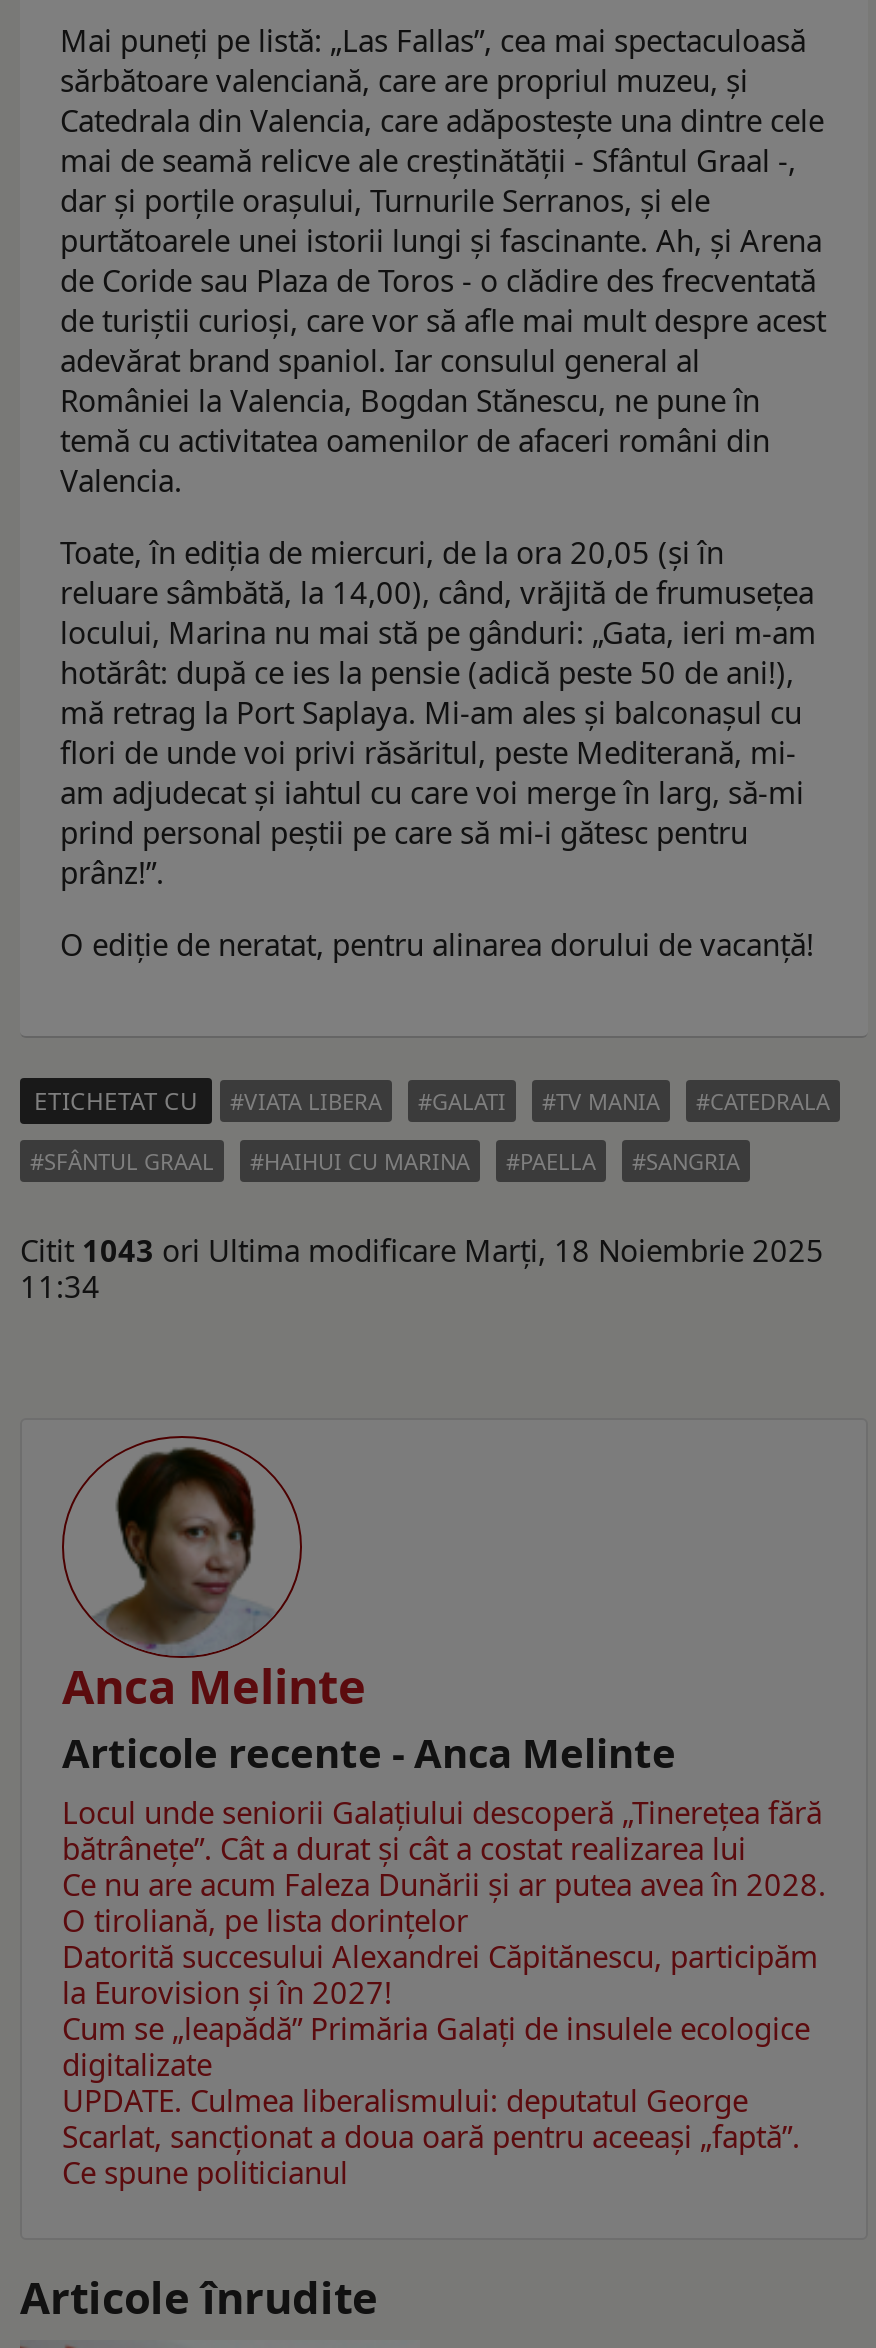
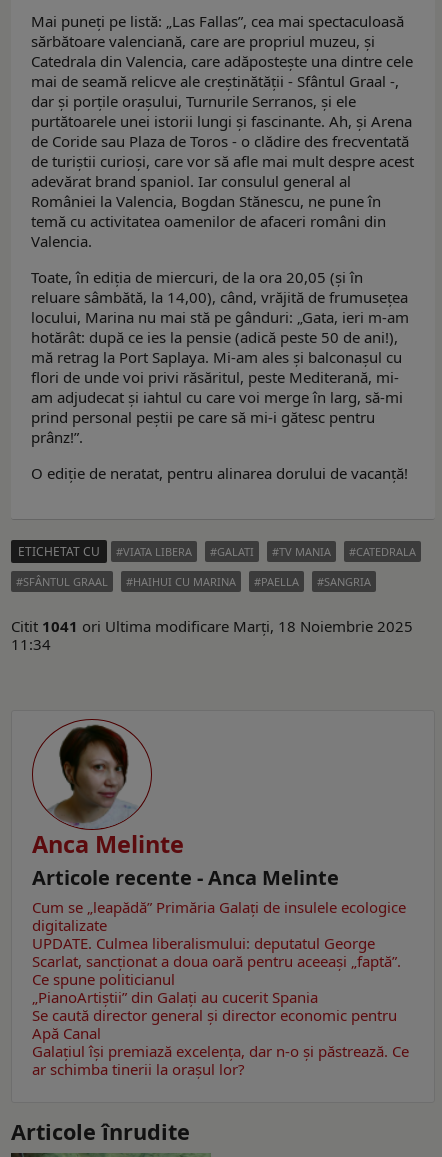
[20,1230,824,1270] Citit 1043 ori Ultima modificare Marți, 18 Noiembrie 2025 -> [11,616,413,636] Citit 1041 ori Ultima modificare Marți, 18 Noiembrie 2025
[62,1791,826,2011] Locul unde seniorii Galaţiului descoperă „Tinereţea fără | bătrâneţe”. Cât a durat şi cât a costat realizarea lui | Ce nu are acum Faleza Dunării şi ar putea avea în 2028. | O tiroliană, pe lista dorinţelor | Datorită succesului Alexandrei Căpitănescu, participăm | la Eurovision şi în 2027! -> none
moved [62,2007,810,2191] -> [32,896,406,988]: Cum se „leapădă” Primăria Galaţi de insulele ecologice | digitalizate | UPDATE. Culmea liberalismului: deputatul George | Scarlat, sancţionat a doua oară pentru aceeaşi „faptă”. | Ce spune politicianul
none -> [32,986,409,1078] „PianoArtiștii” din Galaţi au cucerit Spania | Se caută director general şi director economic pentru | Apă Canal | Galaţiul îşi premiază excelenţa, dar n-o şi păstrează. Ce | ar schimba tinerii la oraşul lor?

